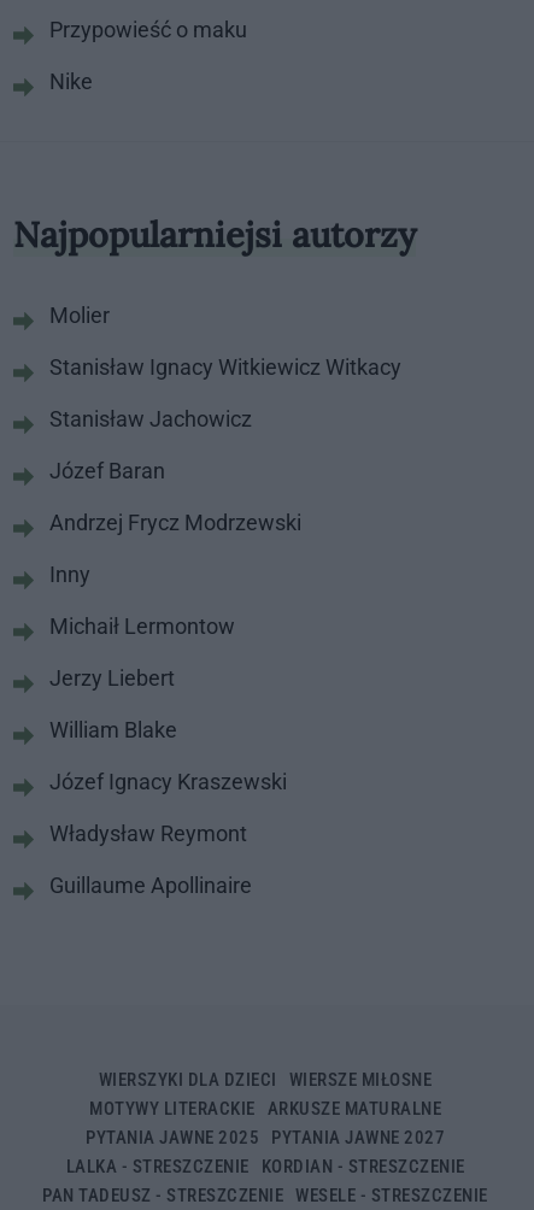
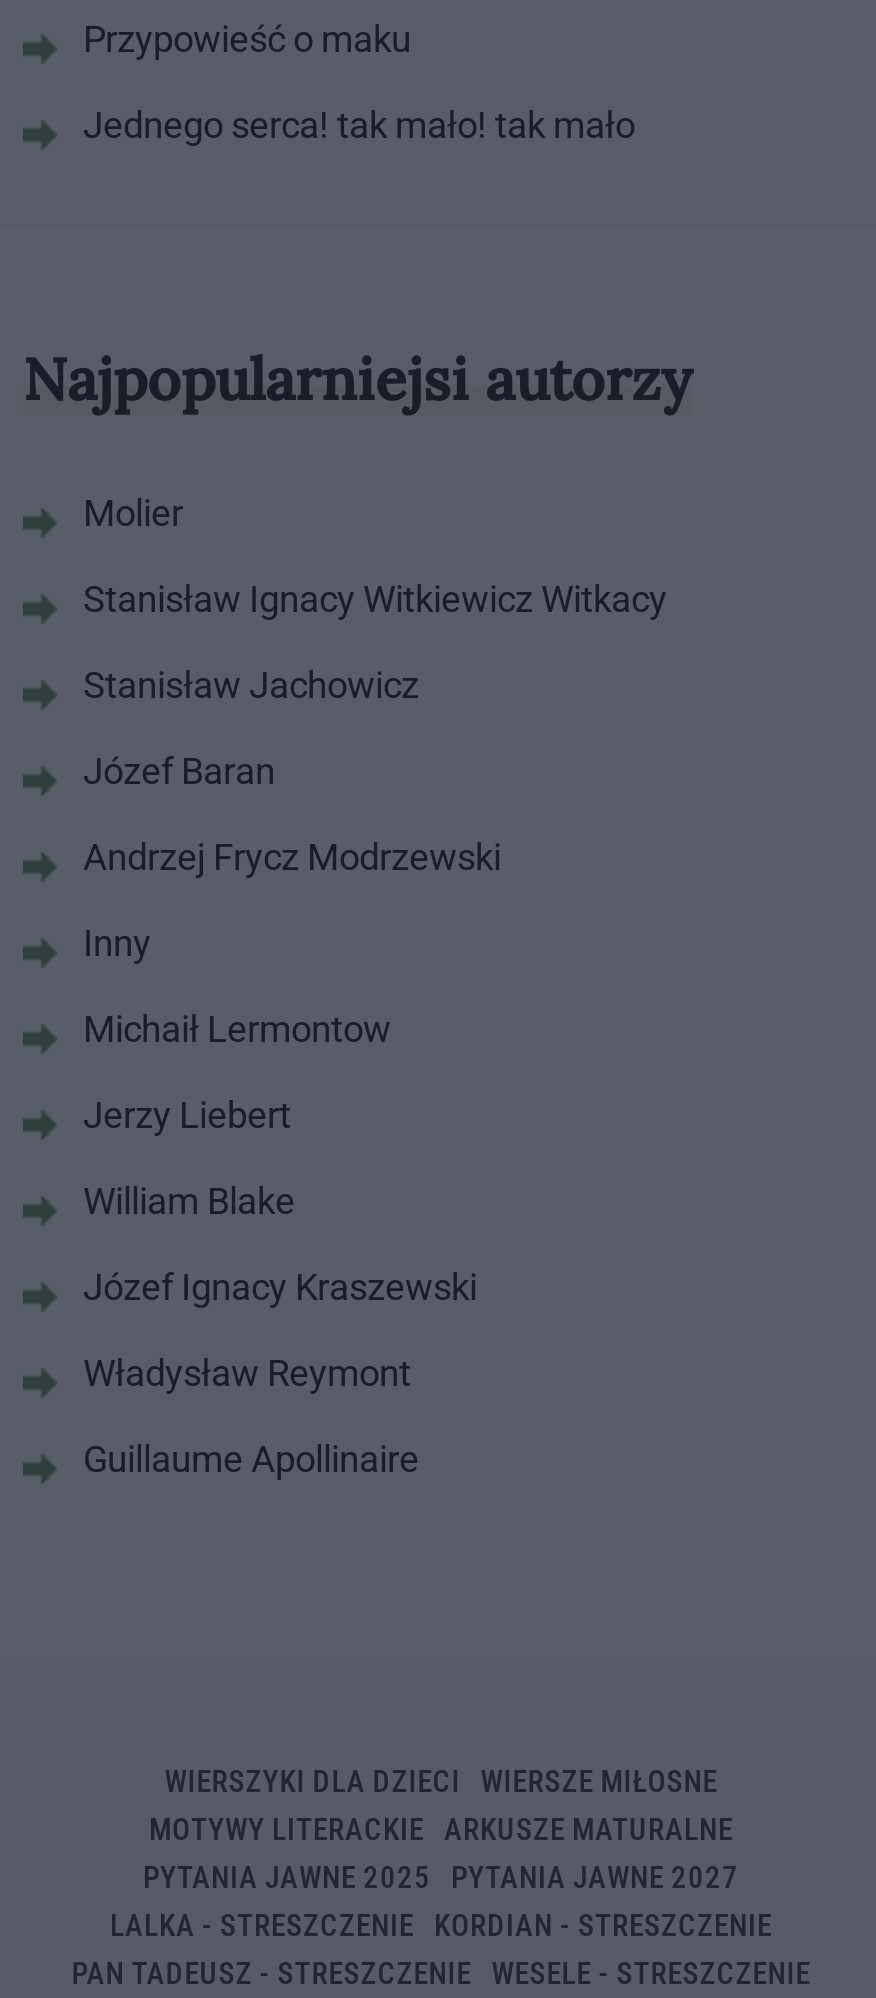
[49,69,93,94] Nike -> [83,104,635,146] Jednego serca! tak mało! tak mało

